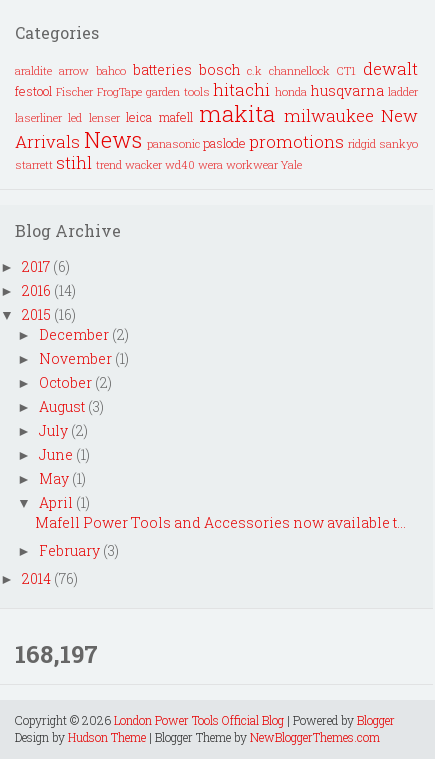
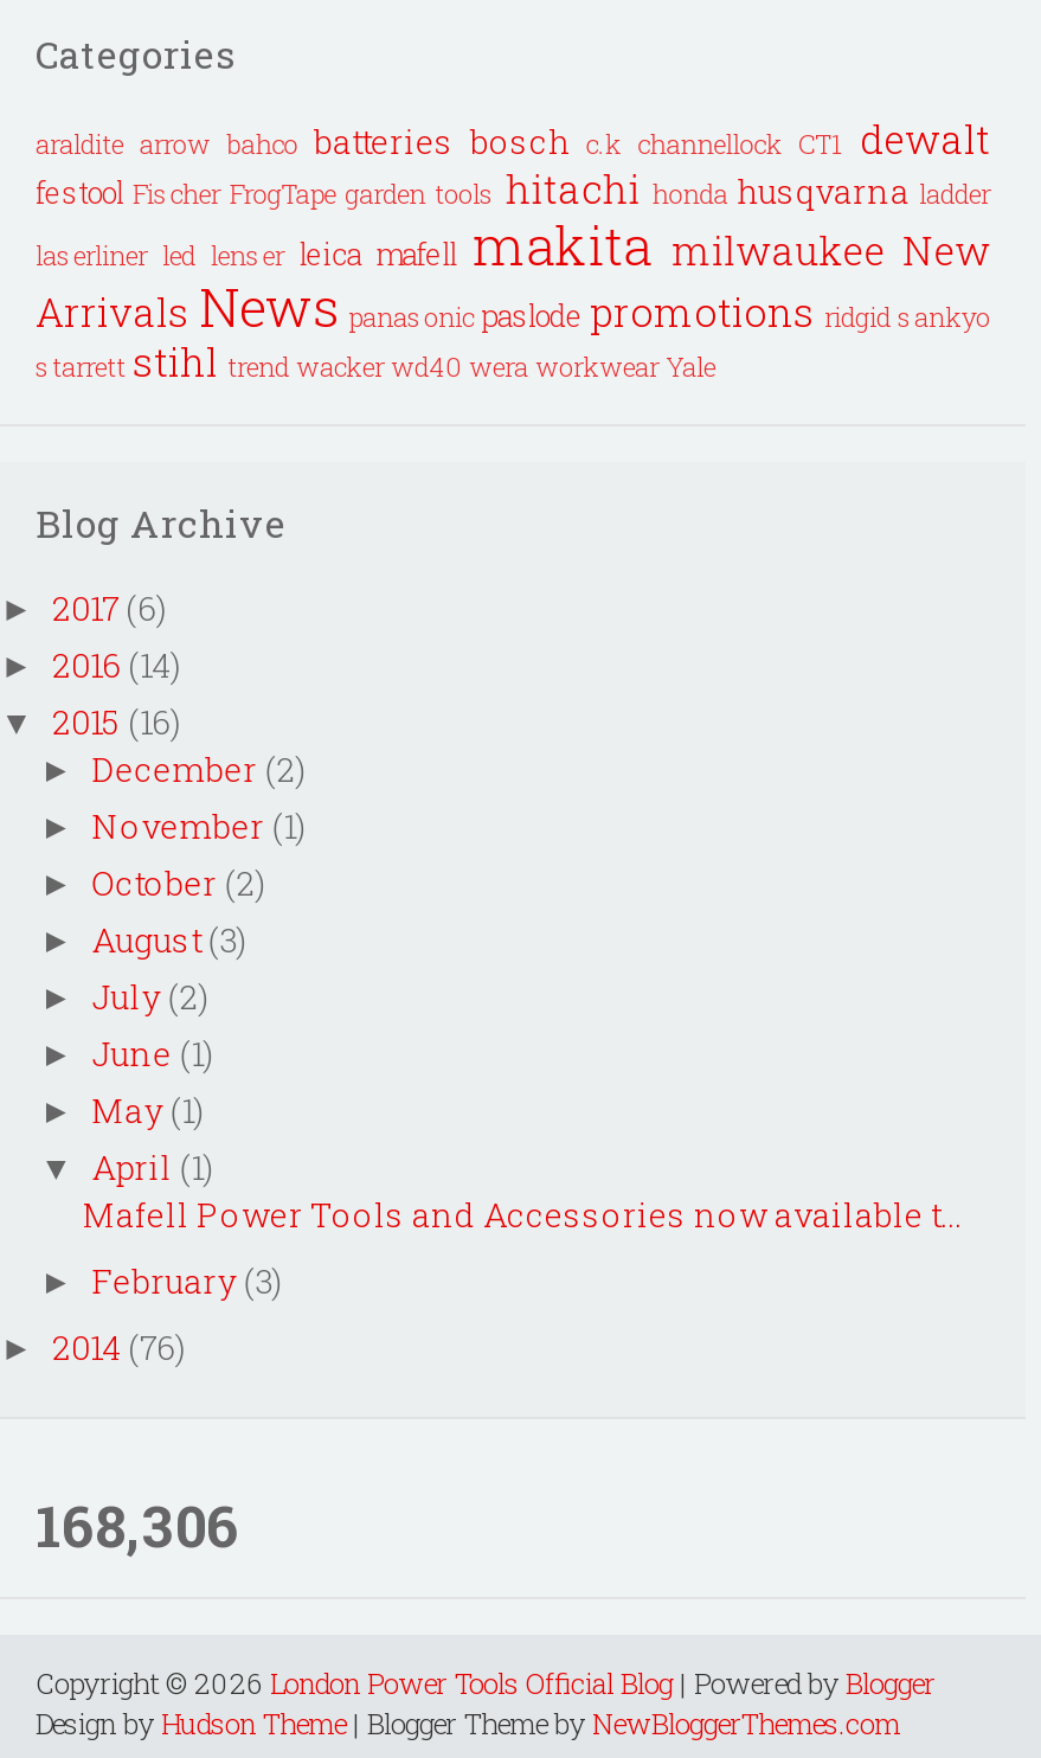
[15,638,98,670] 168,197 -> [36,1489,239,1565] 168,306

